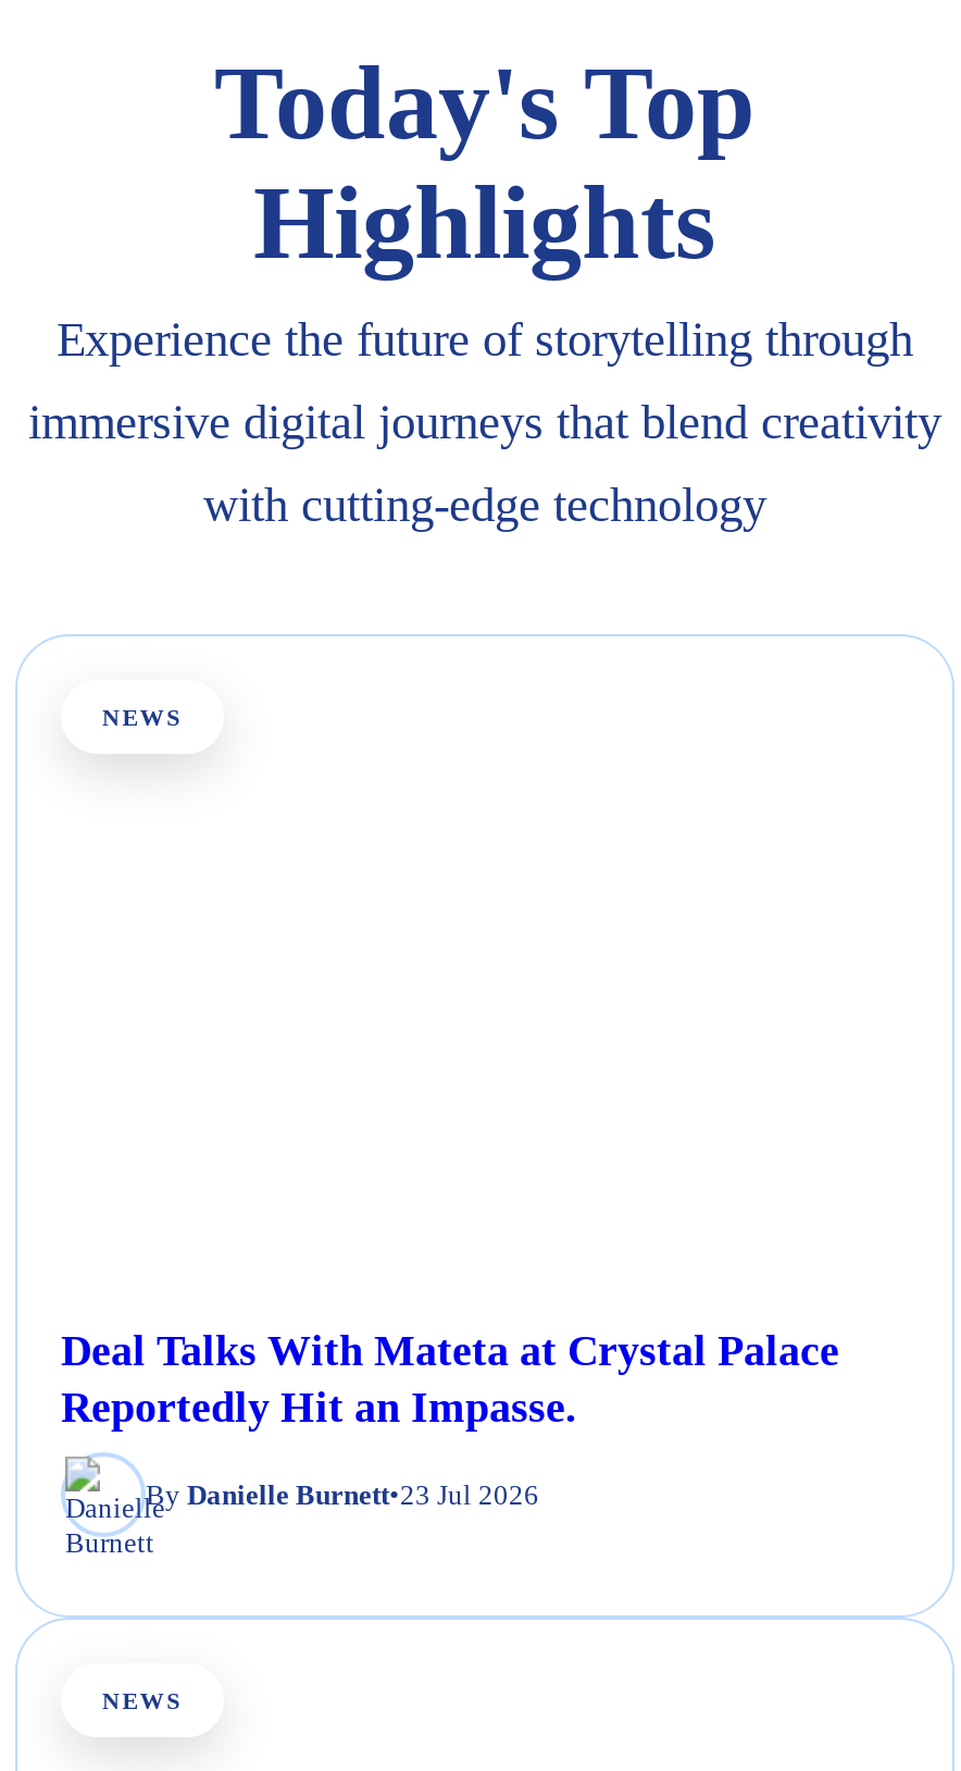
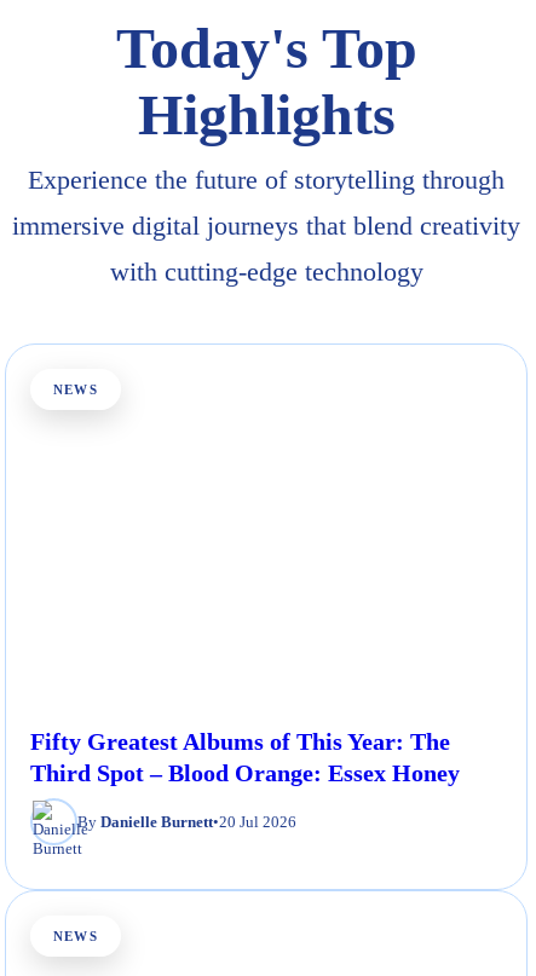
[61,1327,839,1431] Deal Talks With Mateta at Crystal Palace | Reportedly Hit an Impasse. -> [30,728,460,786] Fifty Greatest Albums of This Year: The | Third Spot – Blood Orange: Essex Honey
[146,1478,539,1510] By Danielle Burnett•23 Jul 2026 -> [77,812,296,831] By Danielle Burnett•20 Jul 2026

